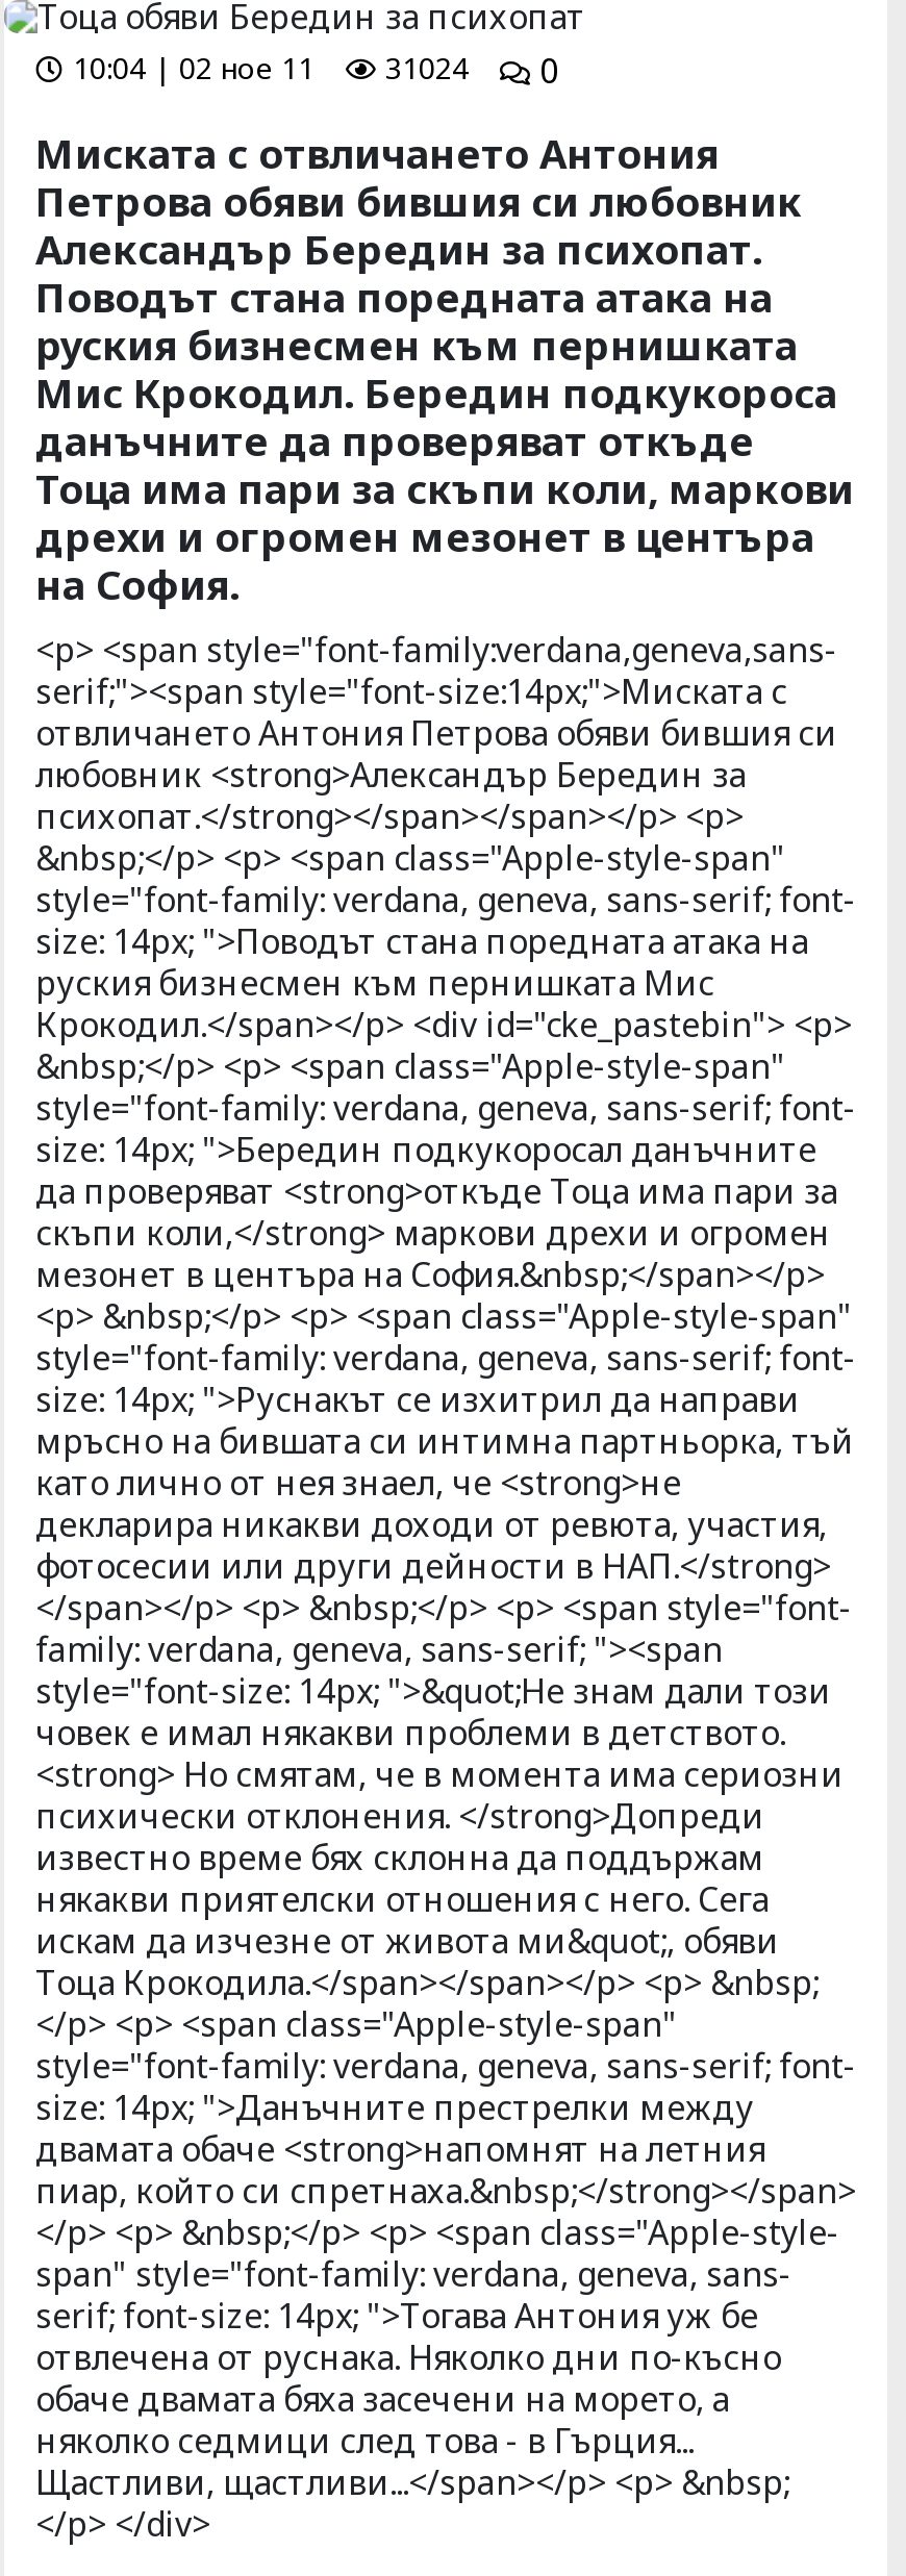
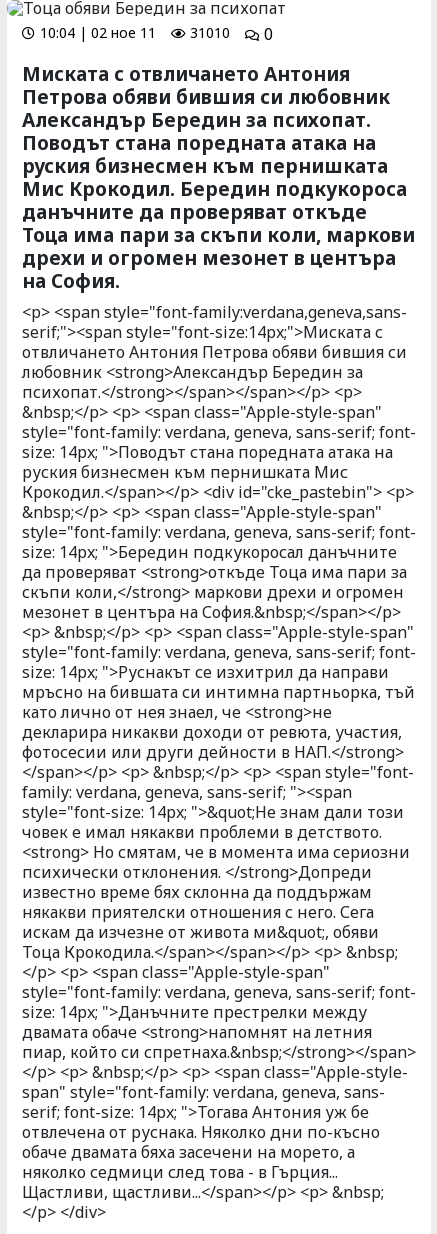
[385,48,469,87] 31024 -> [190,23,230,42] 31010

